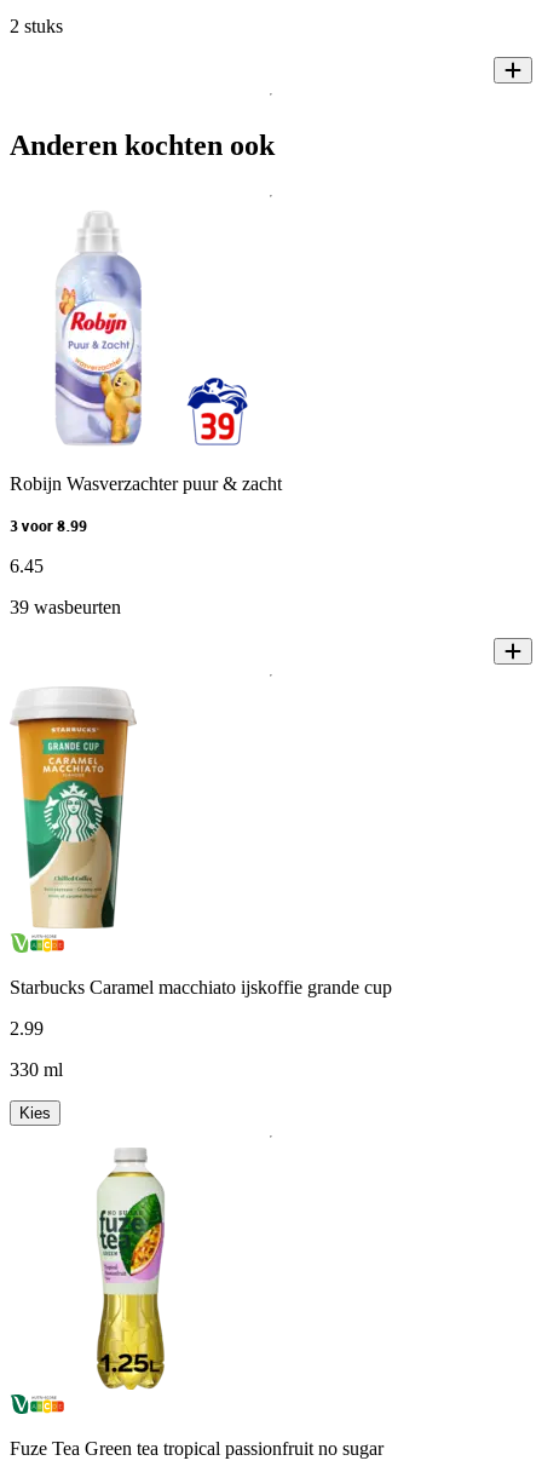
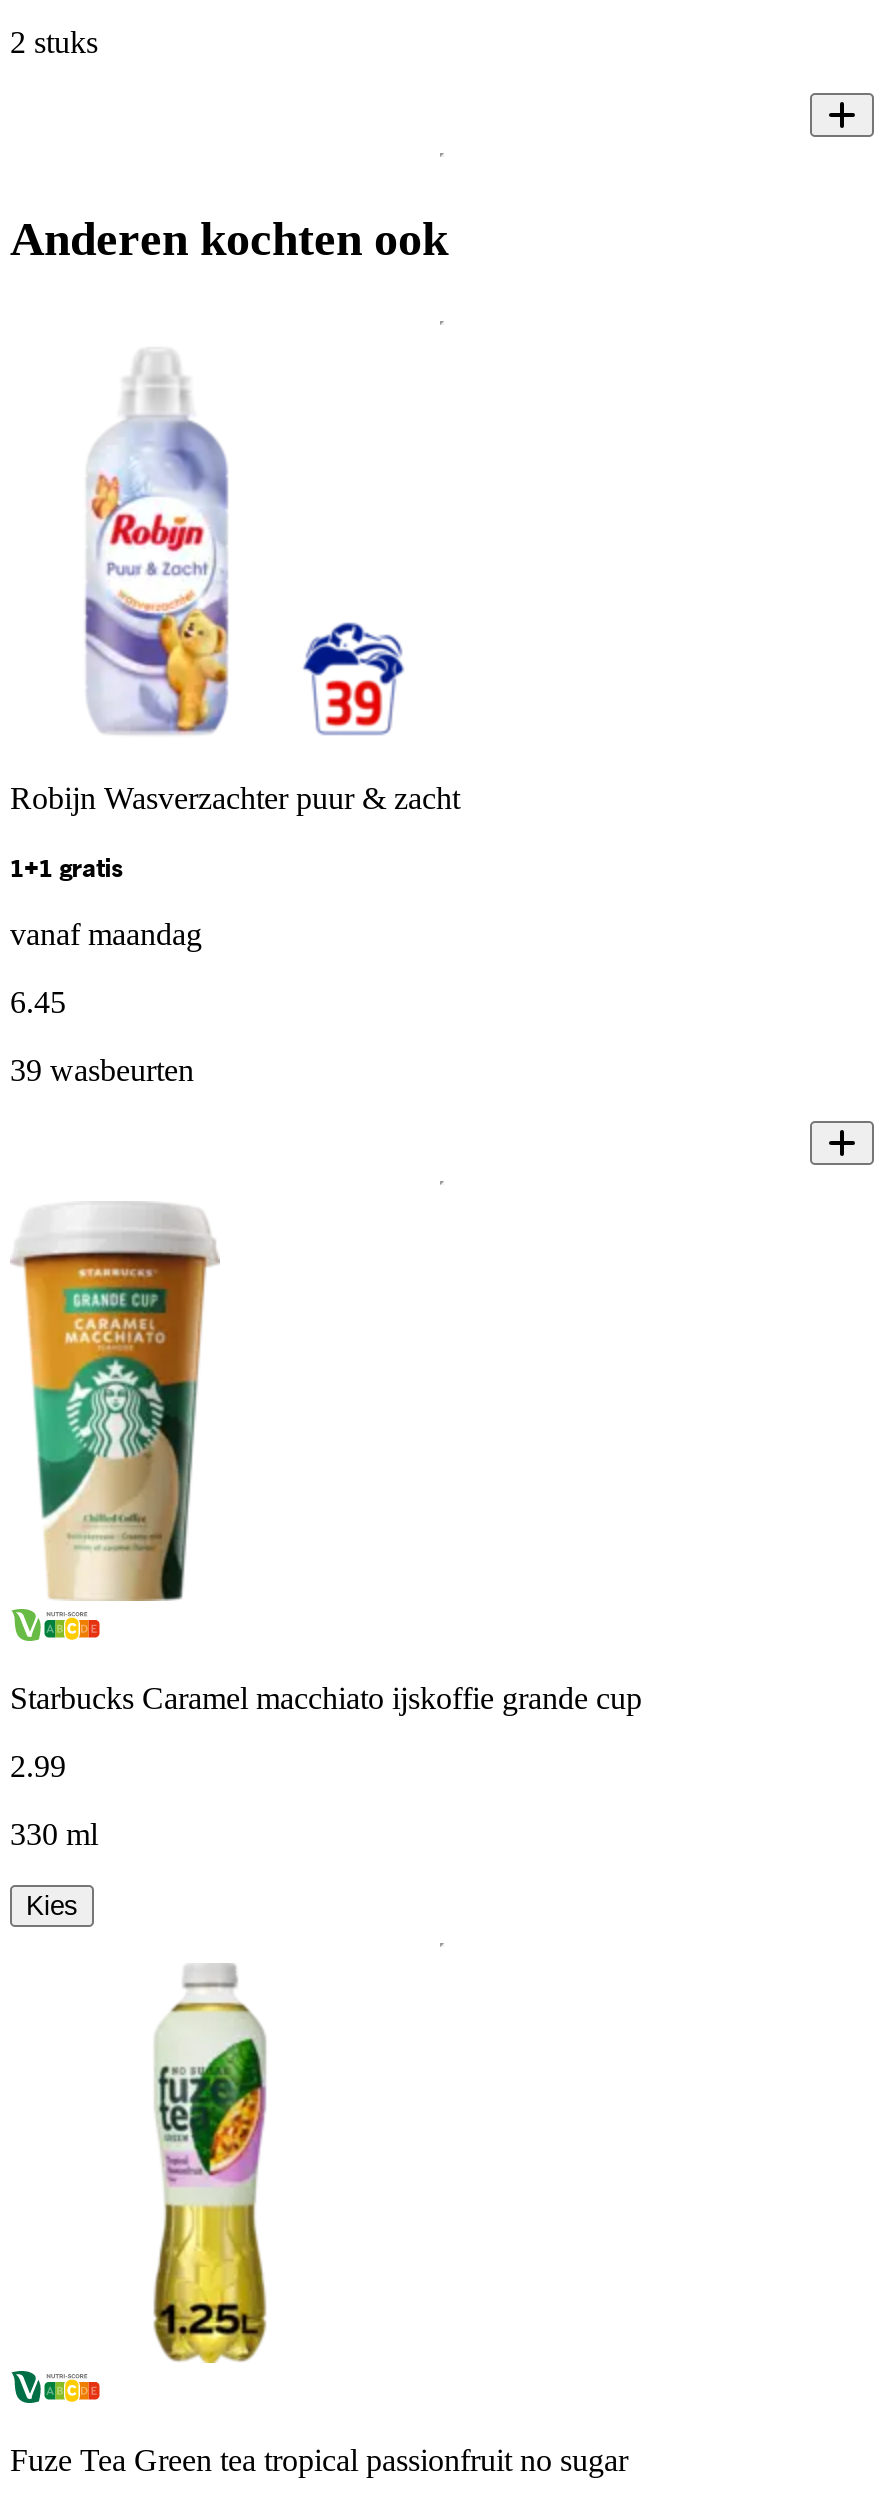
[10,521,87,534] 3 voor 8.99 -> [10,860,202,952] 1+1 gratis | vanaf maandag

